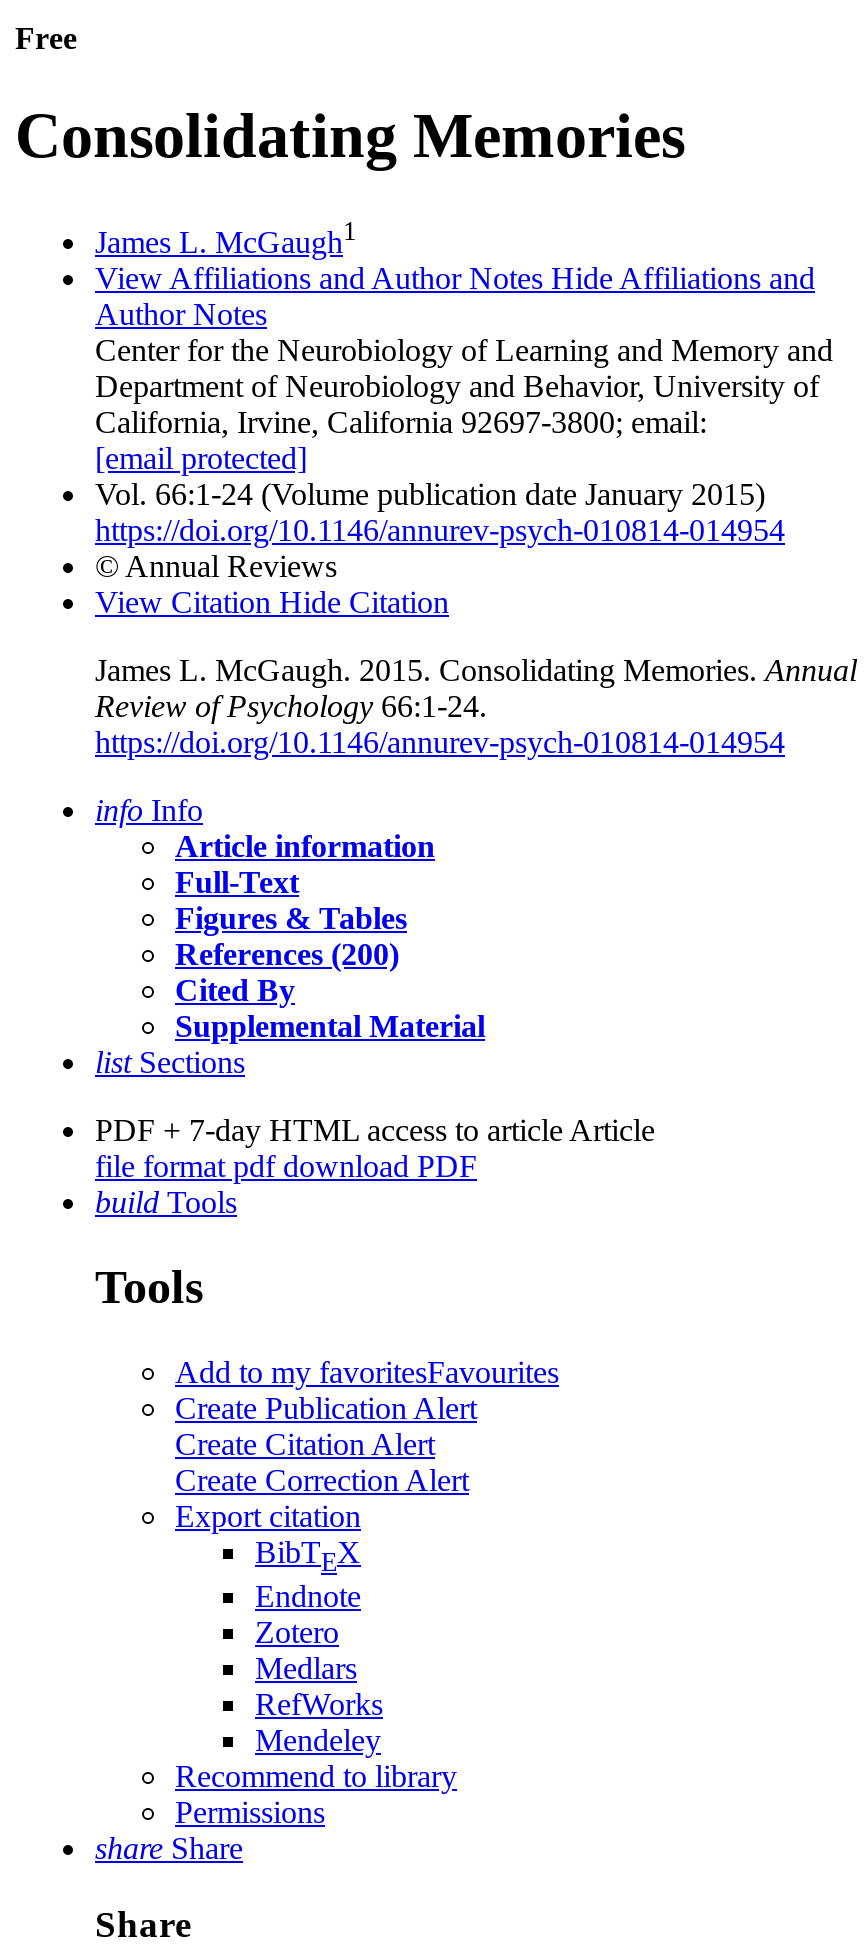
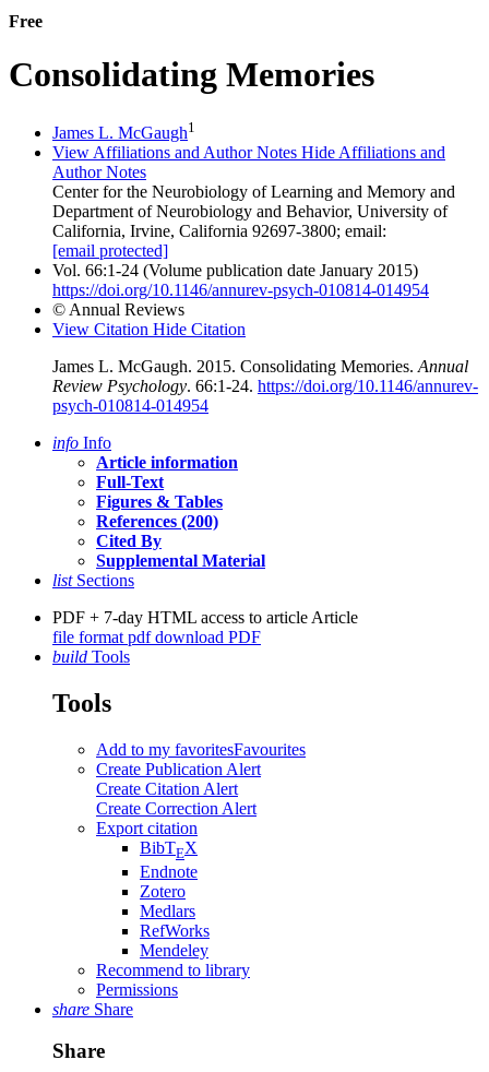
[95,688,785,758] Review of Psychology 66:1-24. | https://doi.org/10.1146/annurev-psych-010814-014954 -> [52,376,478,414] Review Psychology. 66:1-24. https://doi.org/10.1146/annurev- | psych-010814-014954

